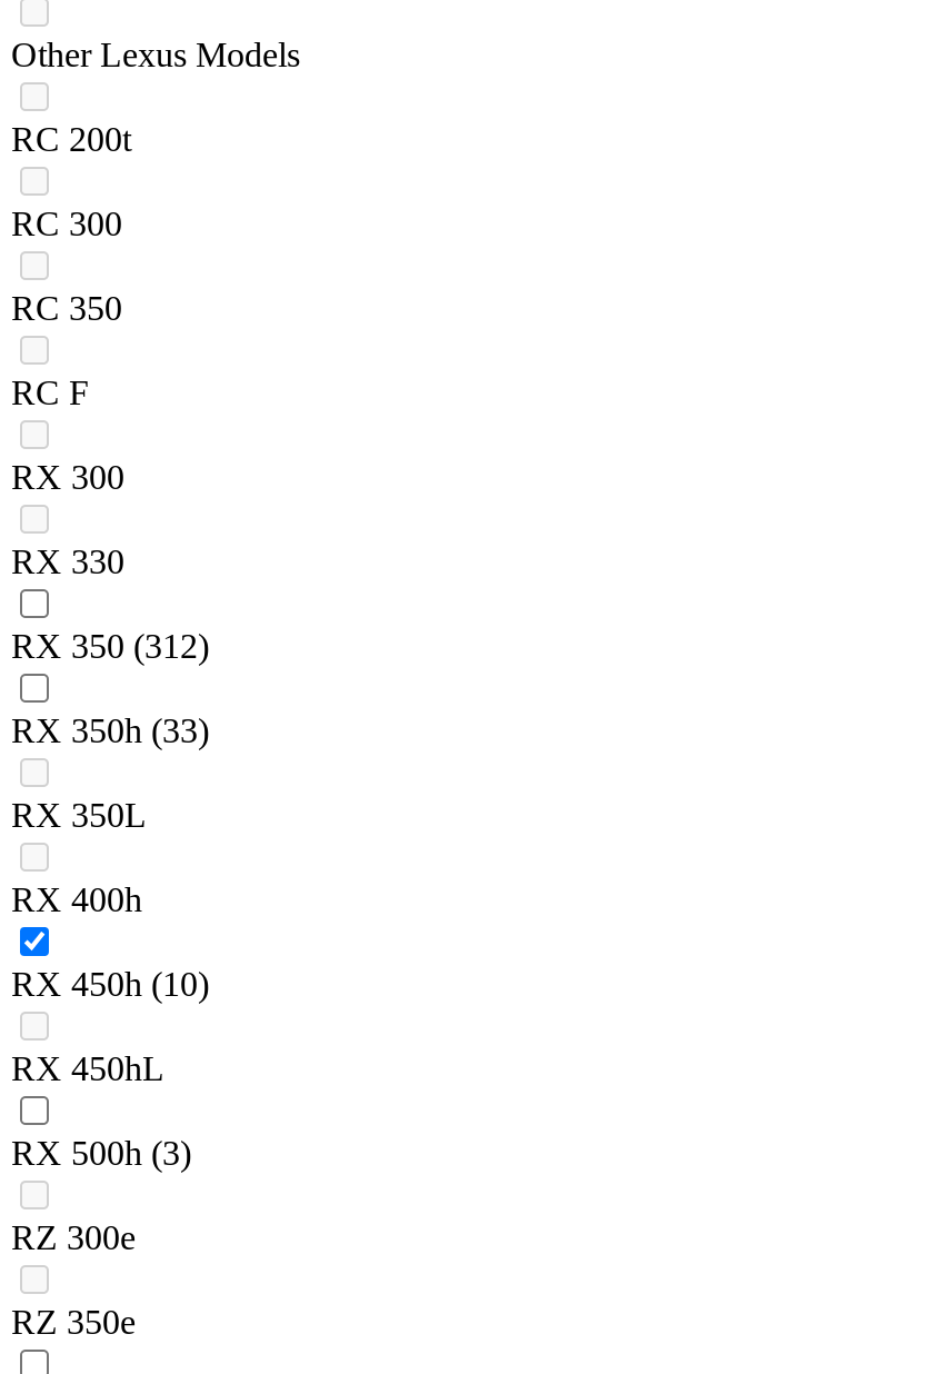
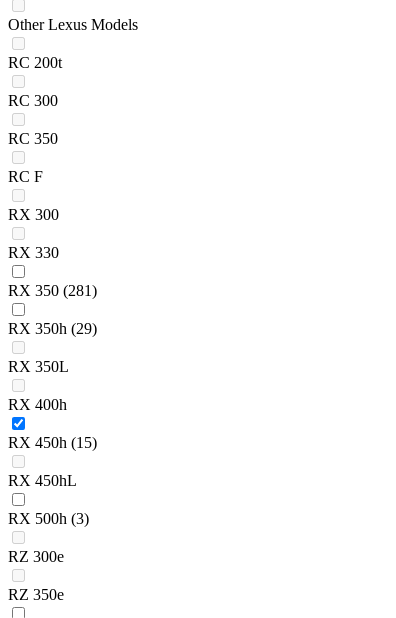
[11,628,209,666] RX 350 (312) -> [8,282,97,299] RX 350 (281)
[11,712,209,750] RX 350h (33) -> [8,320,97,337] RX 350h (29)
[11,966,209,1004] RX 450h (10) -> [8,434,97,451] RX 450h (15)

